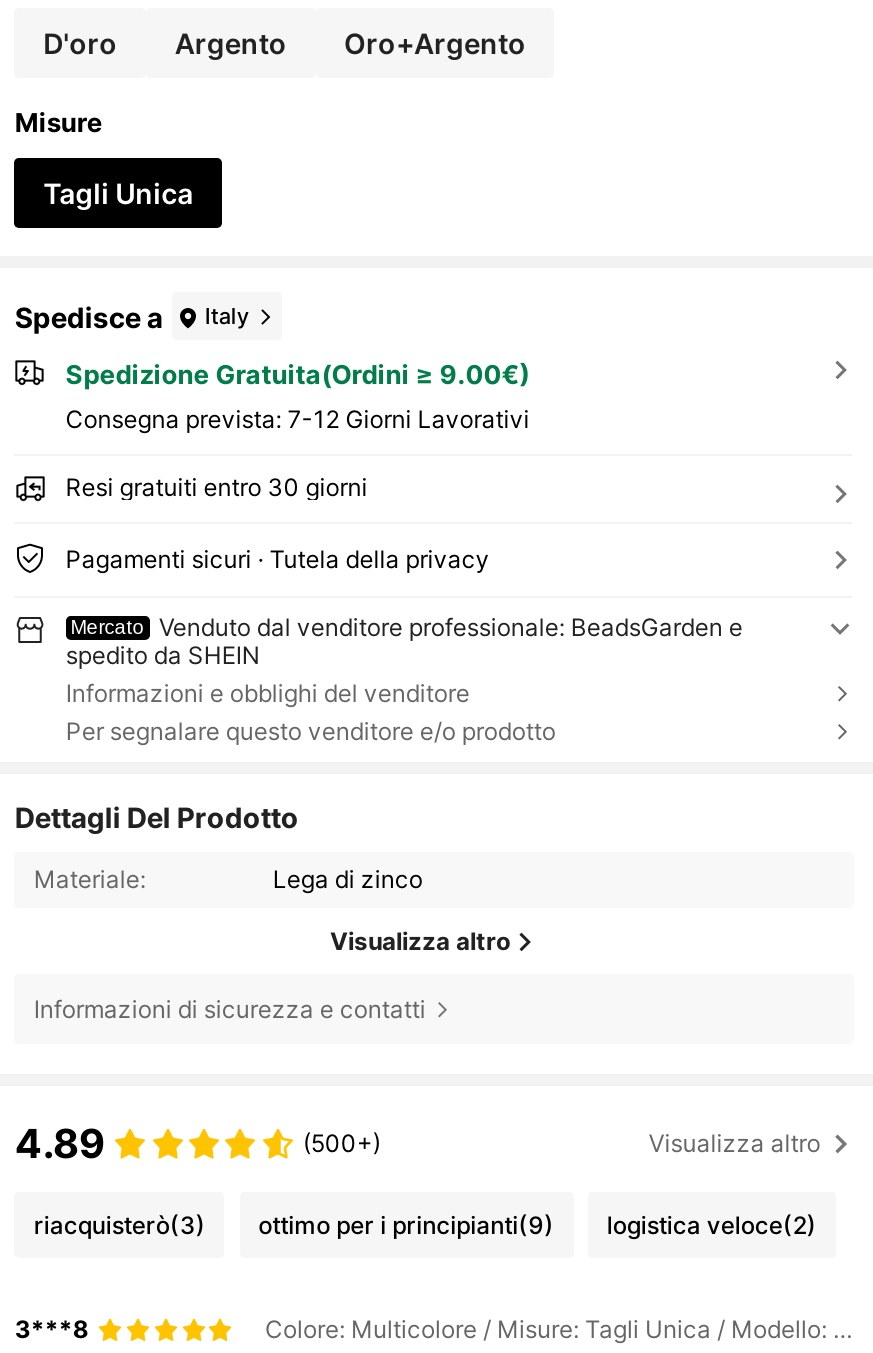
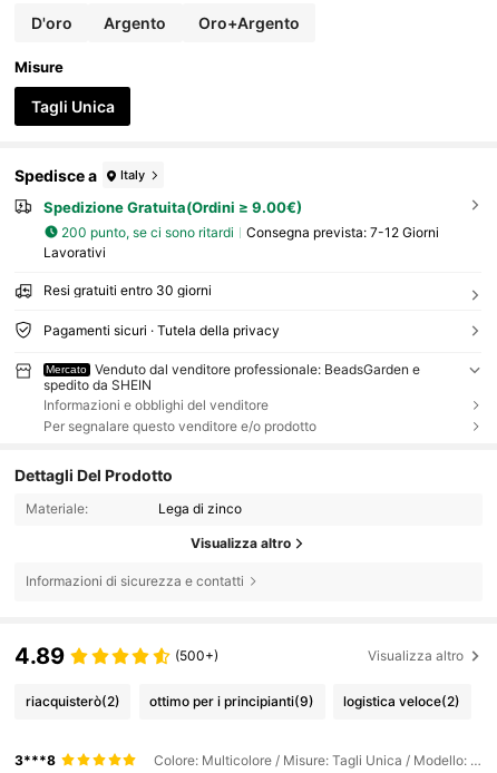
[65,403,529,433] Consegna prevista: 7-12 Giorni Lavorativi -> [43,224,439,261] 200 punto, se ci sono ritardi | Consegna prevista: 7-12 Giorni | Lavorativi
[34,1209,206,1239] riacquisterò(3) -> [26,693,120,710] riacquisterò(2)

